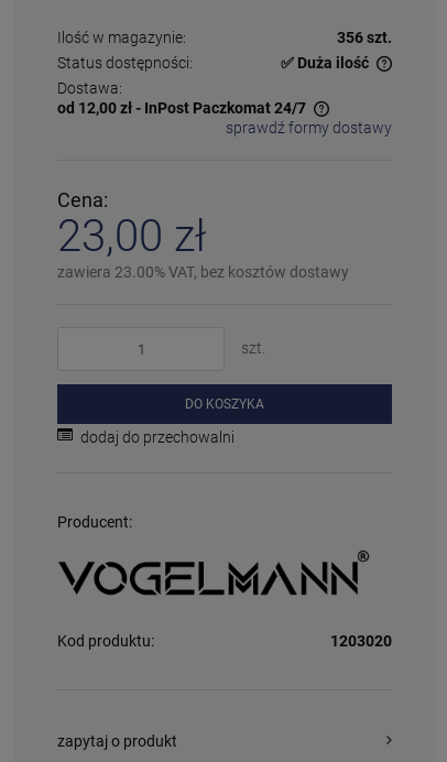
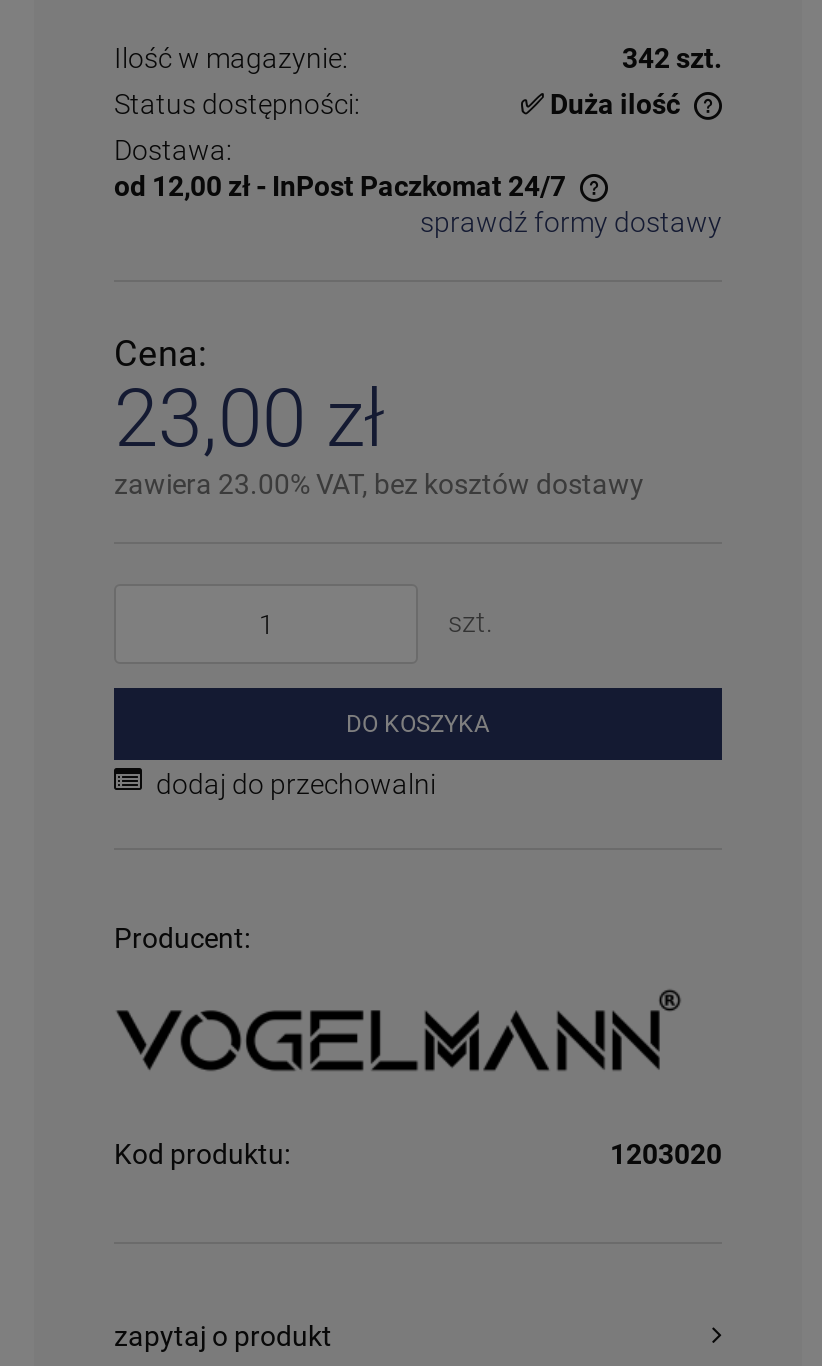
[337,29,392,46] 356 szt. -> [622,42,722,74] 342 szt.

